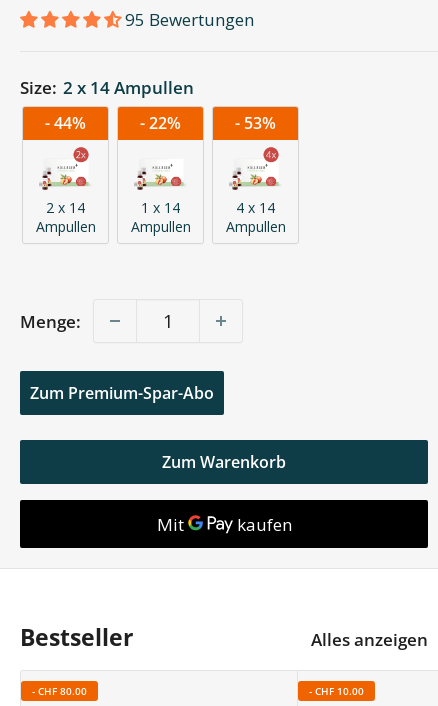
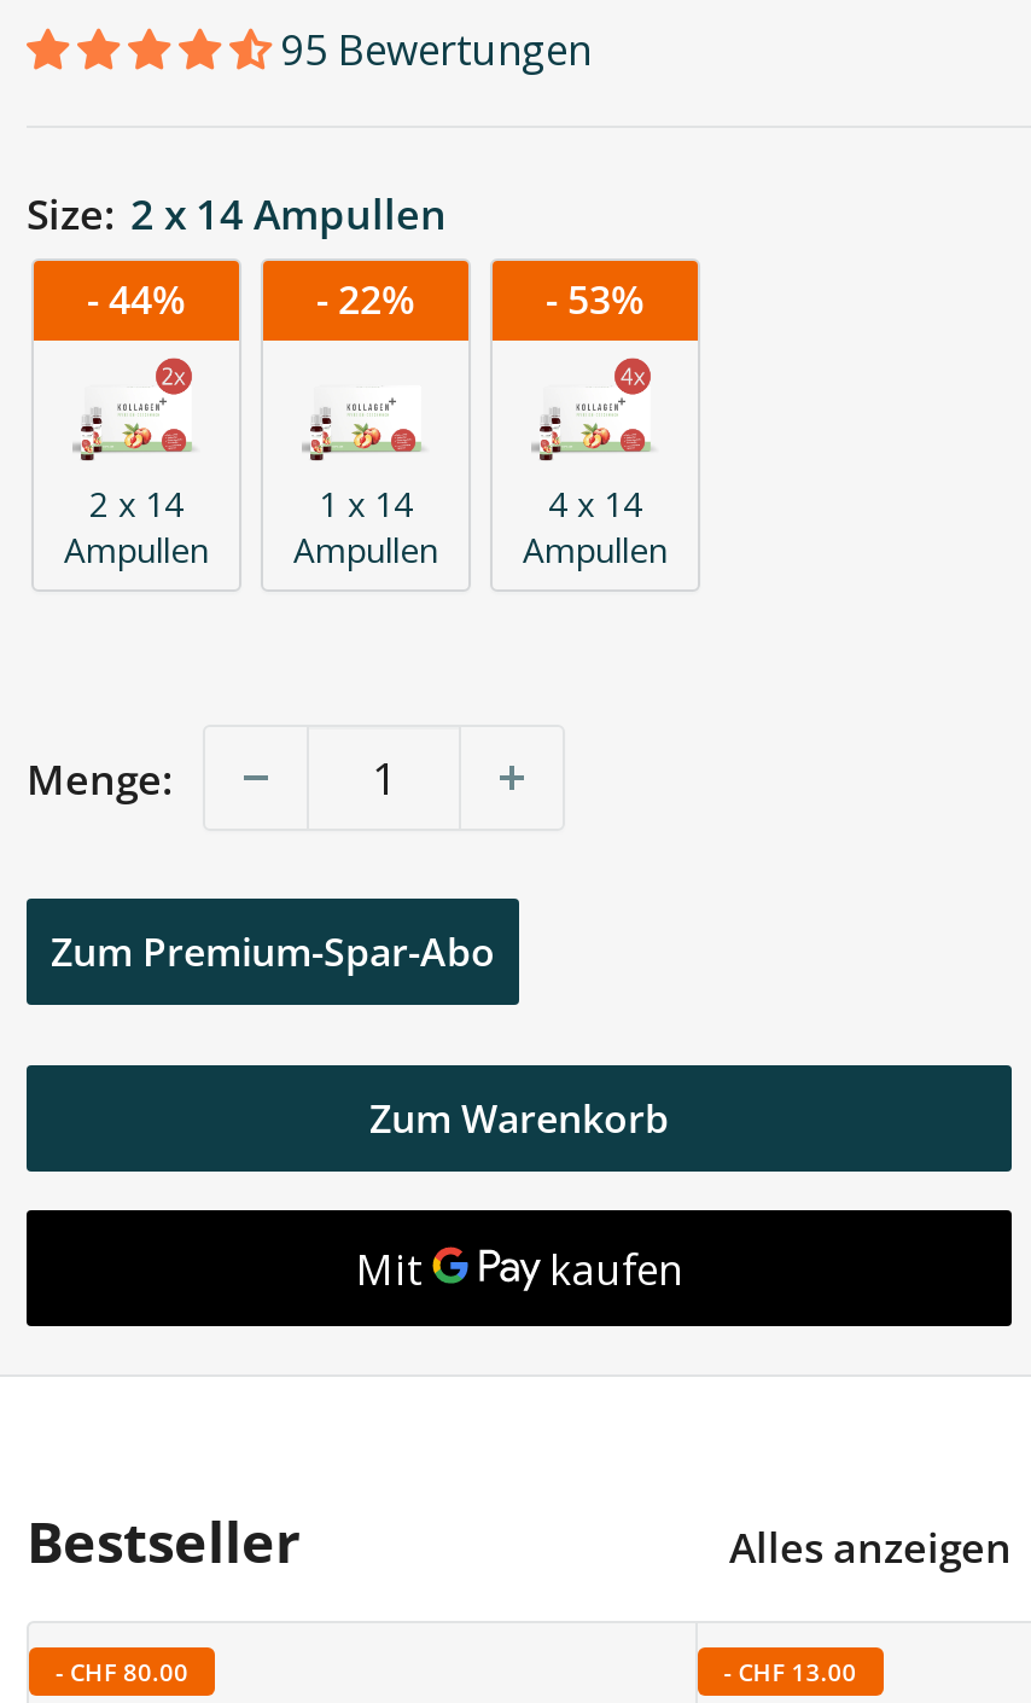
[309,684,364,698] - CHF 10.00 -> [724,1656,857,1689] - CHF 13.00

